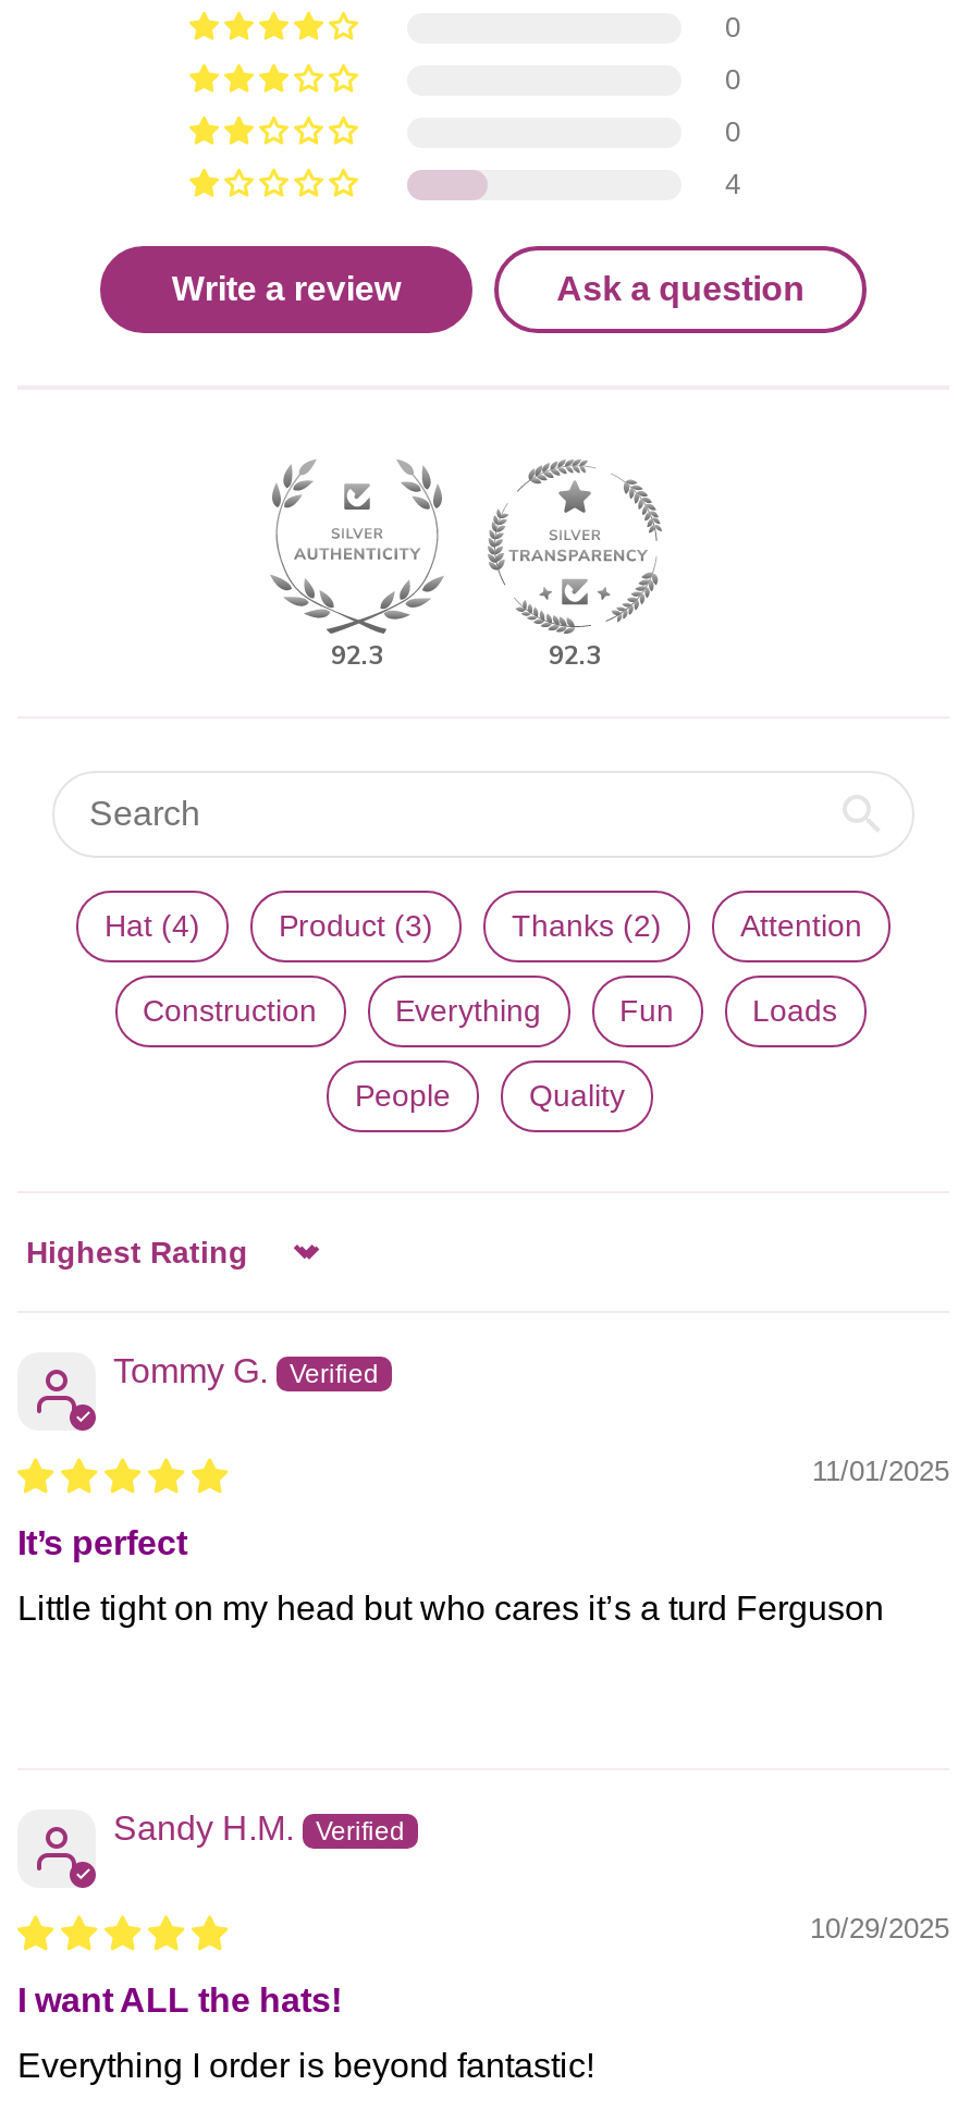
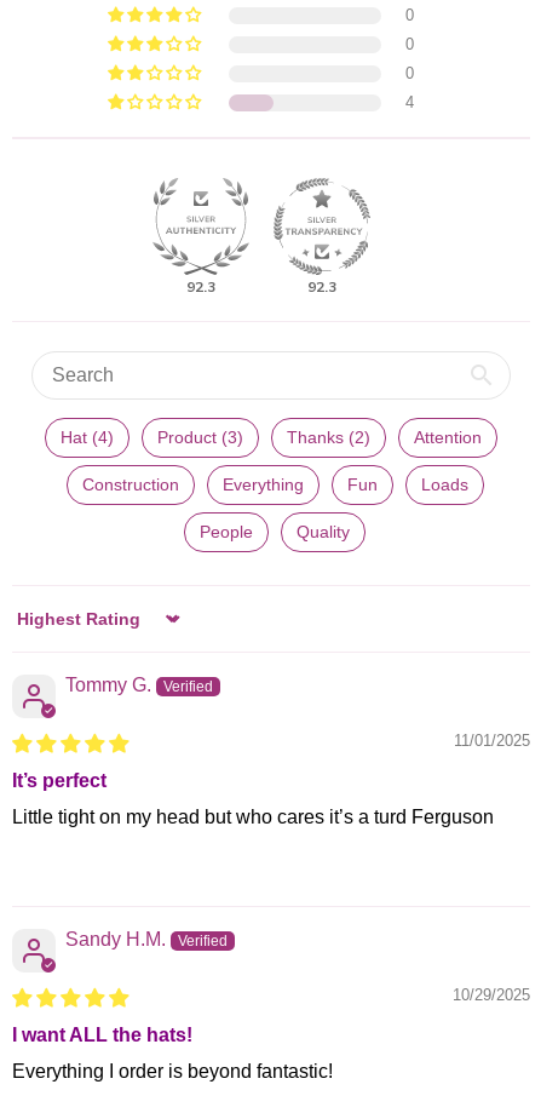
[172,270,805,307] Write a review | Ask a question -> none

